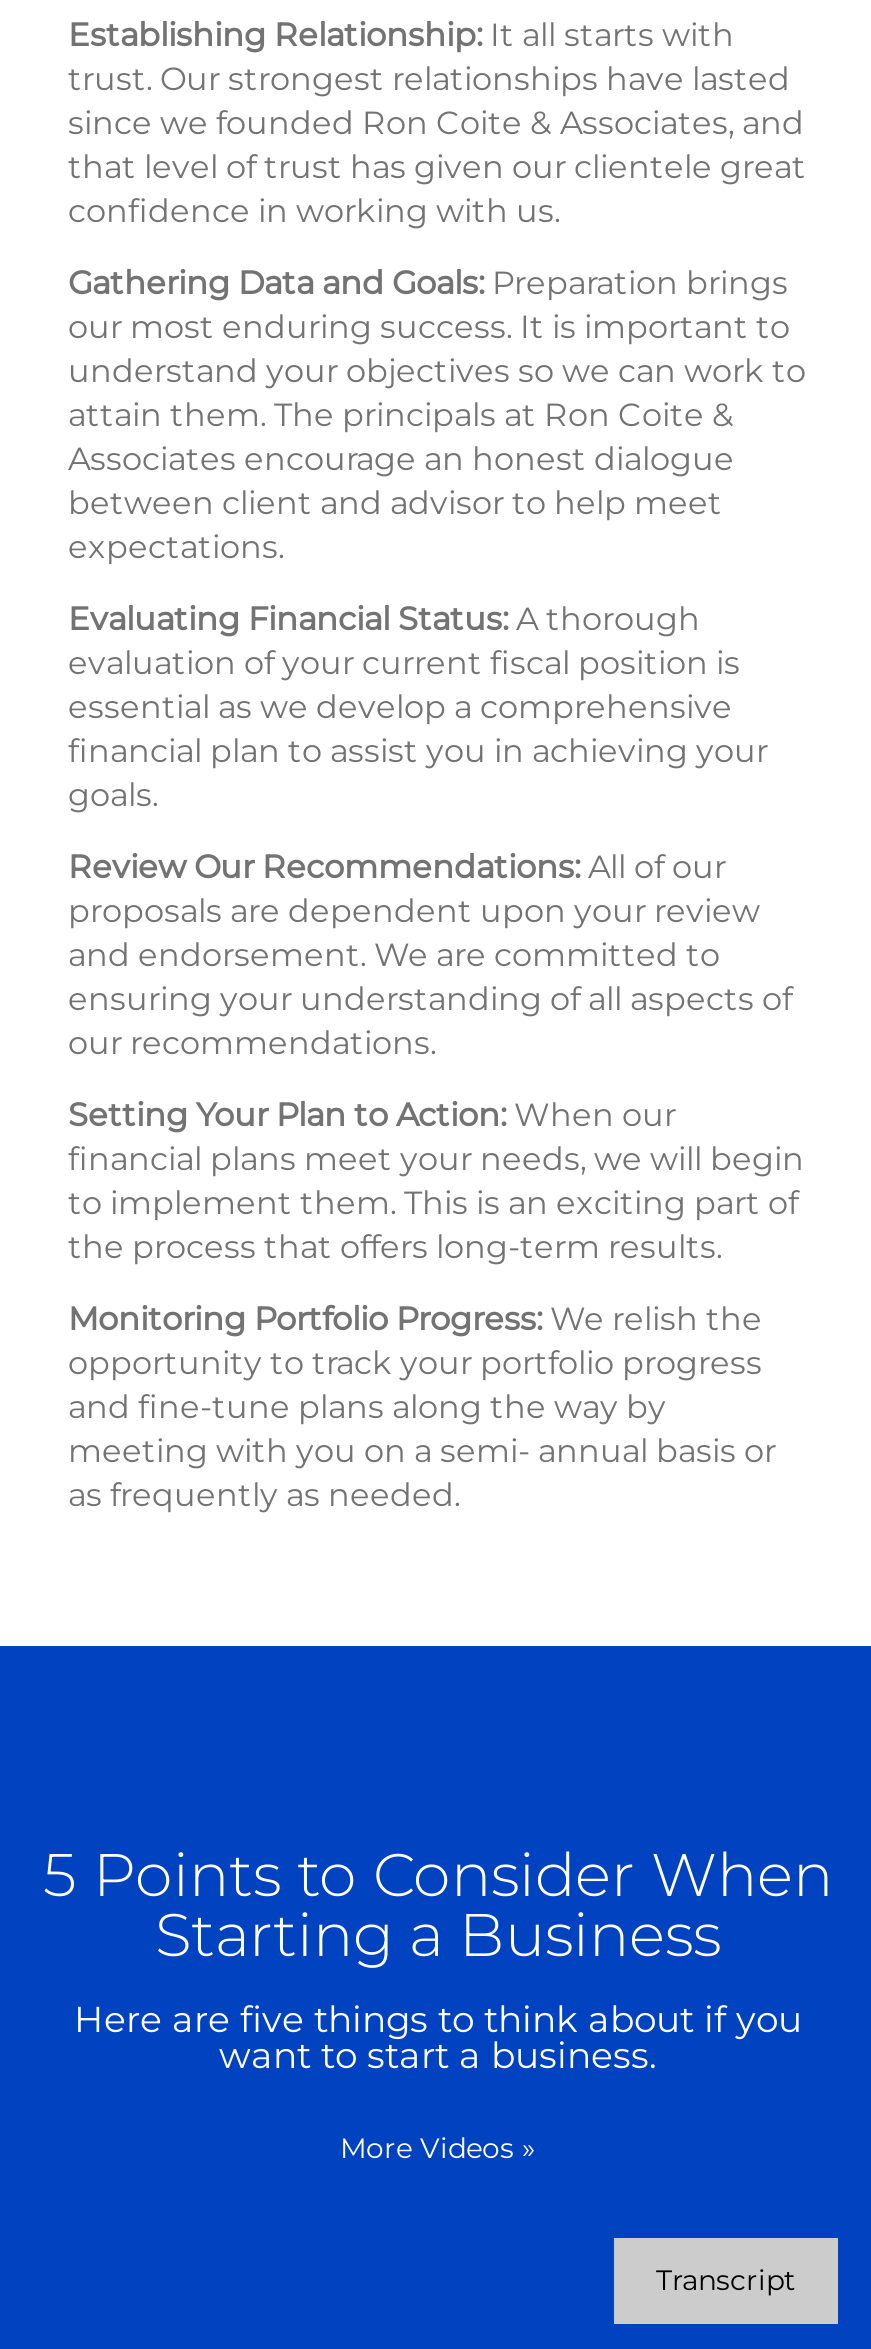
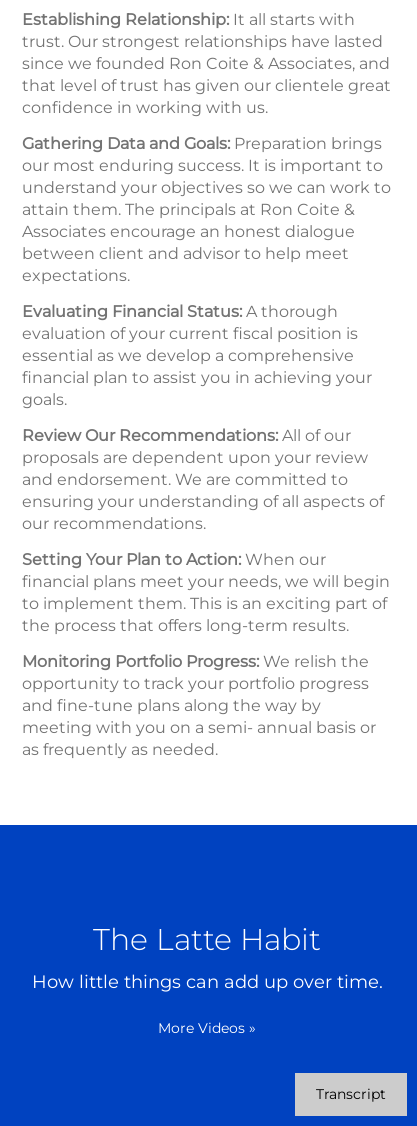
[43,1837,833,2077] 5 Points to Consider When | Starting a Business | Here are five things to think about if you | want to start a business. -> [31,921,382,993] The Latte Habit | How little things can add up over time.

